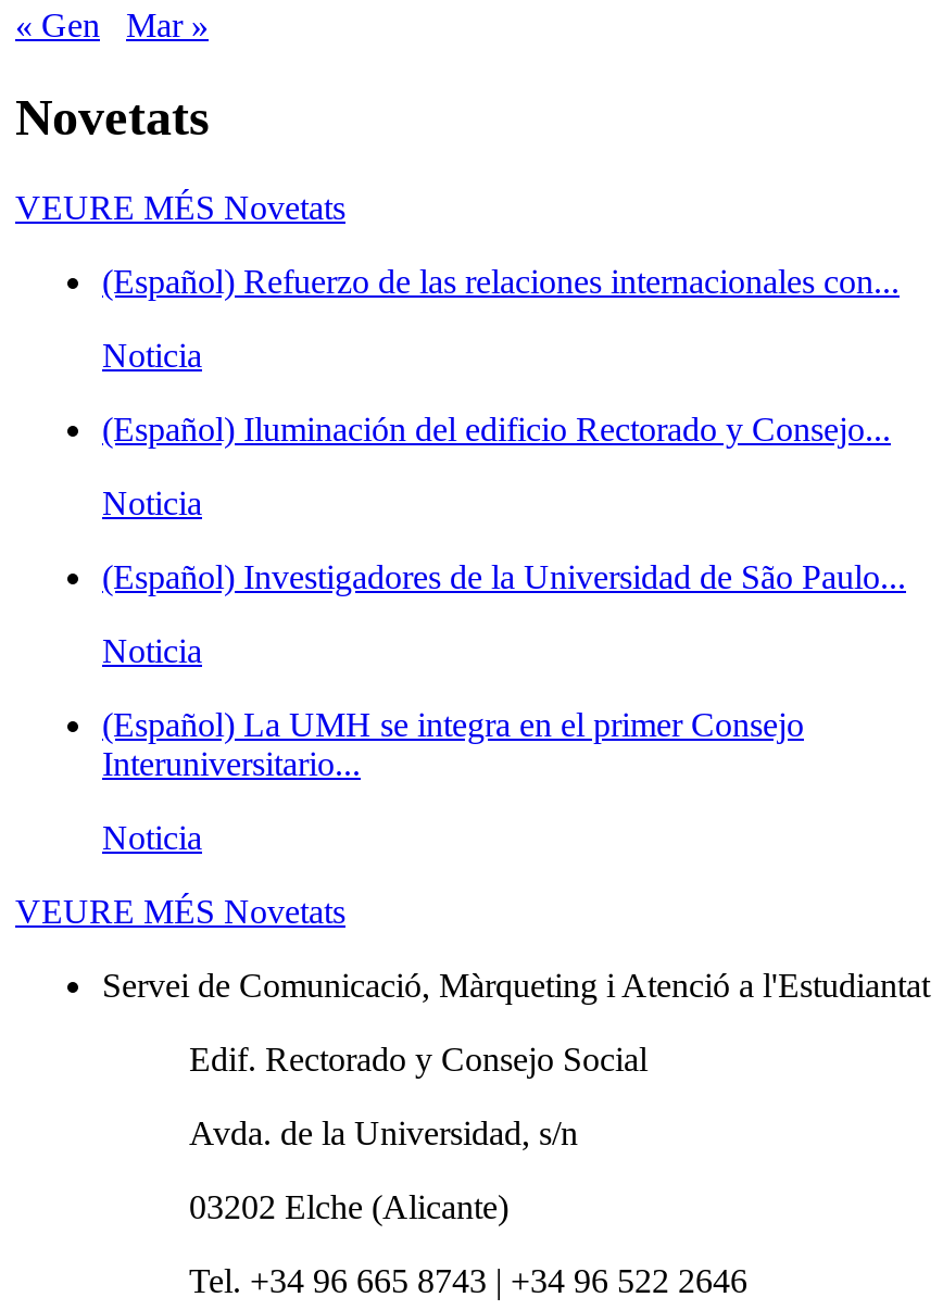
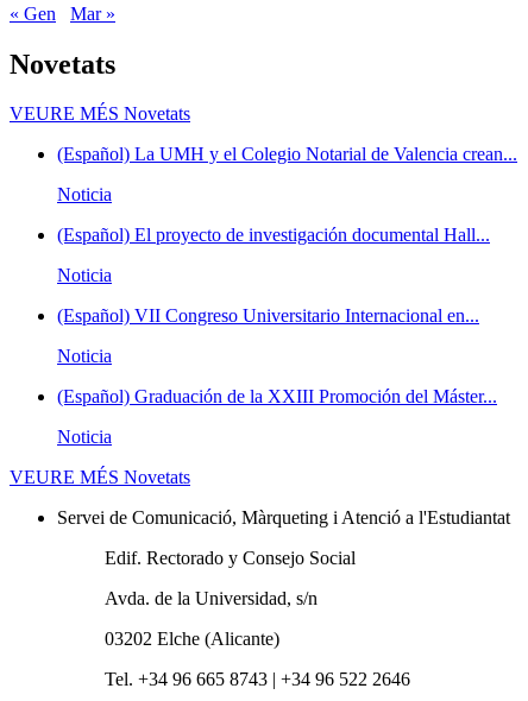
[102,264,900,301] (Español) Refuerzo de las relaciones internacionales con... -> [57,144,517,164] (Español) La UMH y el Colegio Notarial de Valencia crean...
[102,411,891,448] (Español) Iluminación del edificio Rectorado y Consejo... -> [57,225,490,245] (Español) El proyecto de investigación documental Hall...
[102,559,906,596] (Español) Investigadores de la Universidad de São Paulo... -> [57,306,479,326] (Español) VII Congreso Universitario Internacional en...
[102,707,804,783] (Español) La UMH se integra en el primer Consejo | Interuniversitario... -> [57,387,497,407] (Español) Graduación de la XXIII Promoción del Máster...

